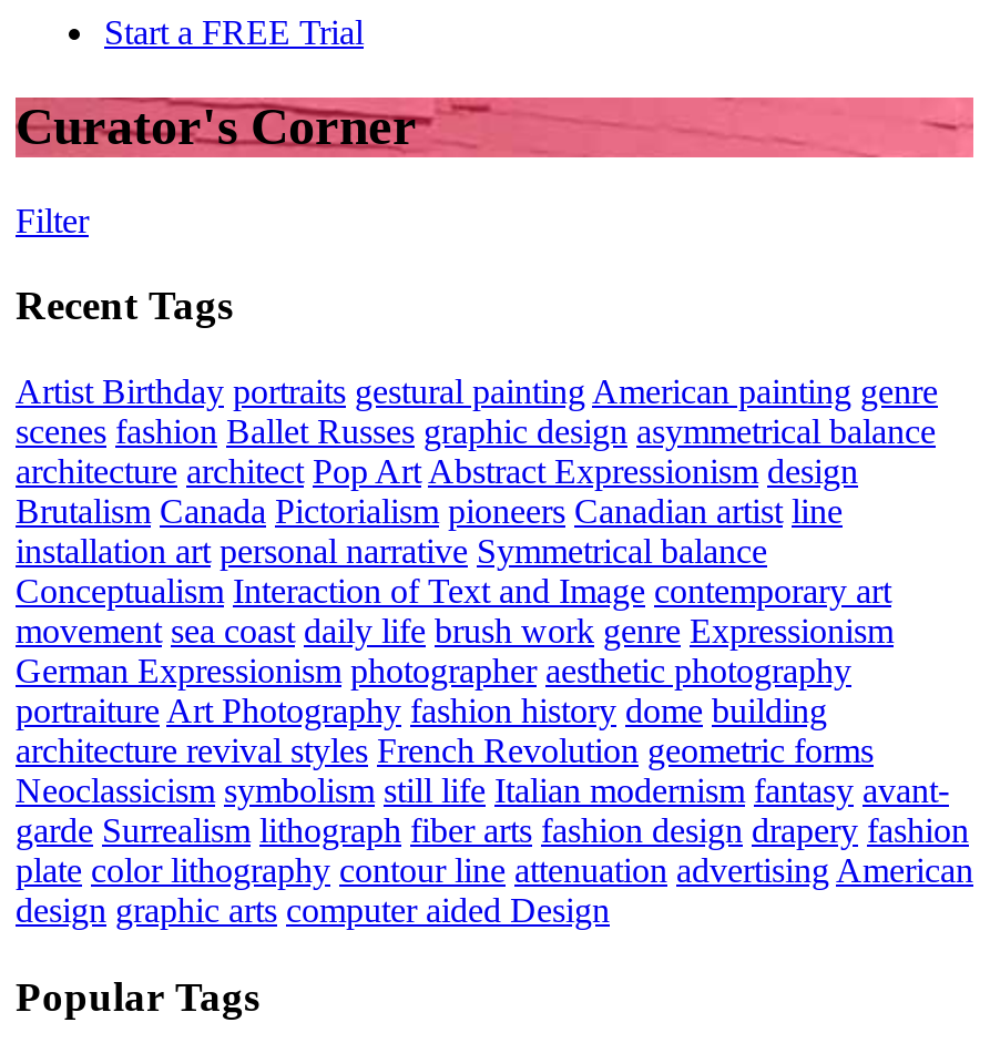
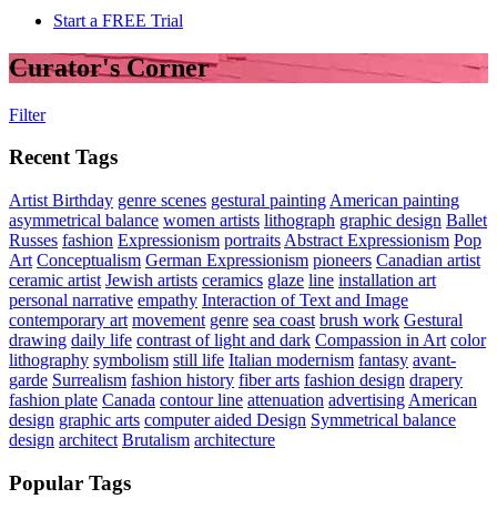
[16,373,973,929] Artist Birthday portraits gestural painting American painting genre | scenes fashion Ballet Russes graphic design asymmetrical balance | architecture architect Pop Art Abstract Expressionism design | Brutalism Canada Pictorialism pioneers Canadian artist line | installation art personal narrative Symmetrical balance | Conceptualism Interaction of Text and Image contemporary art | movement sea coast daily life brush work genre Expressionism | German Expressionism photographer aesthetic photography | portraiture Art Photography fashion history dome building | architecture revival styles French Revolution geometric forms | Neoclassicism symbolism still life Italian modernism fantasy avant- | garde Surrealism lithograph fiber arts fashion design drapery fashion | plate color lithography contour line attenuation advertising American | design graphic arts computer aided Design -> [9,191,487,449] Artist Birthday genre scenes gestural painting American painting | asymmetrical balance women artists lithograph graphic design Ballet | Russes fashion Expressionism portraits Abstract Expressionism Pop | Art Conceptualism German Expressionism pioneers Canadian artist | ceramic artist Jewish artists ceramics glaze line installation art | personal narrative empathy Interaction of Text and Image | contemporary art movement genre sea coast brush work Gestural | drawing daily life contrast of light and dark Compassion in Art color | lithography symbolism still life Italian modernism fantasy avant- | garde Surrealism fashion history fiber arts fashion design drapery | fashion plate Canada contour line attenuation advertising American | design graphic arts computer aided Design Symmetrical balance | design architect Brutalism architecture

